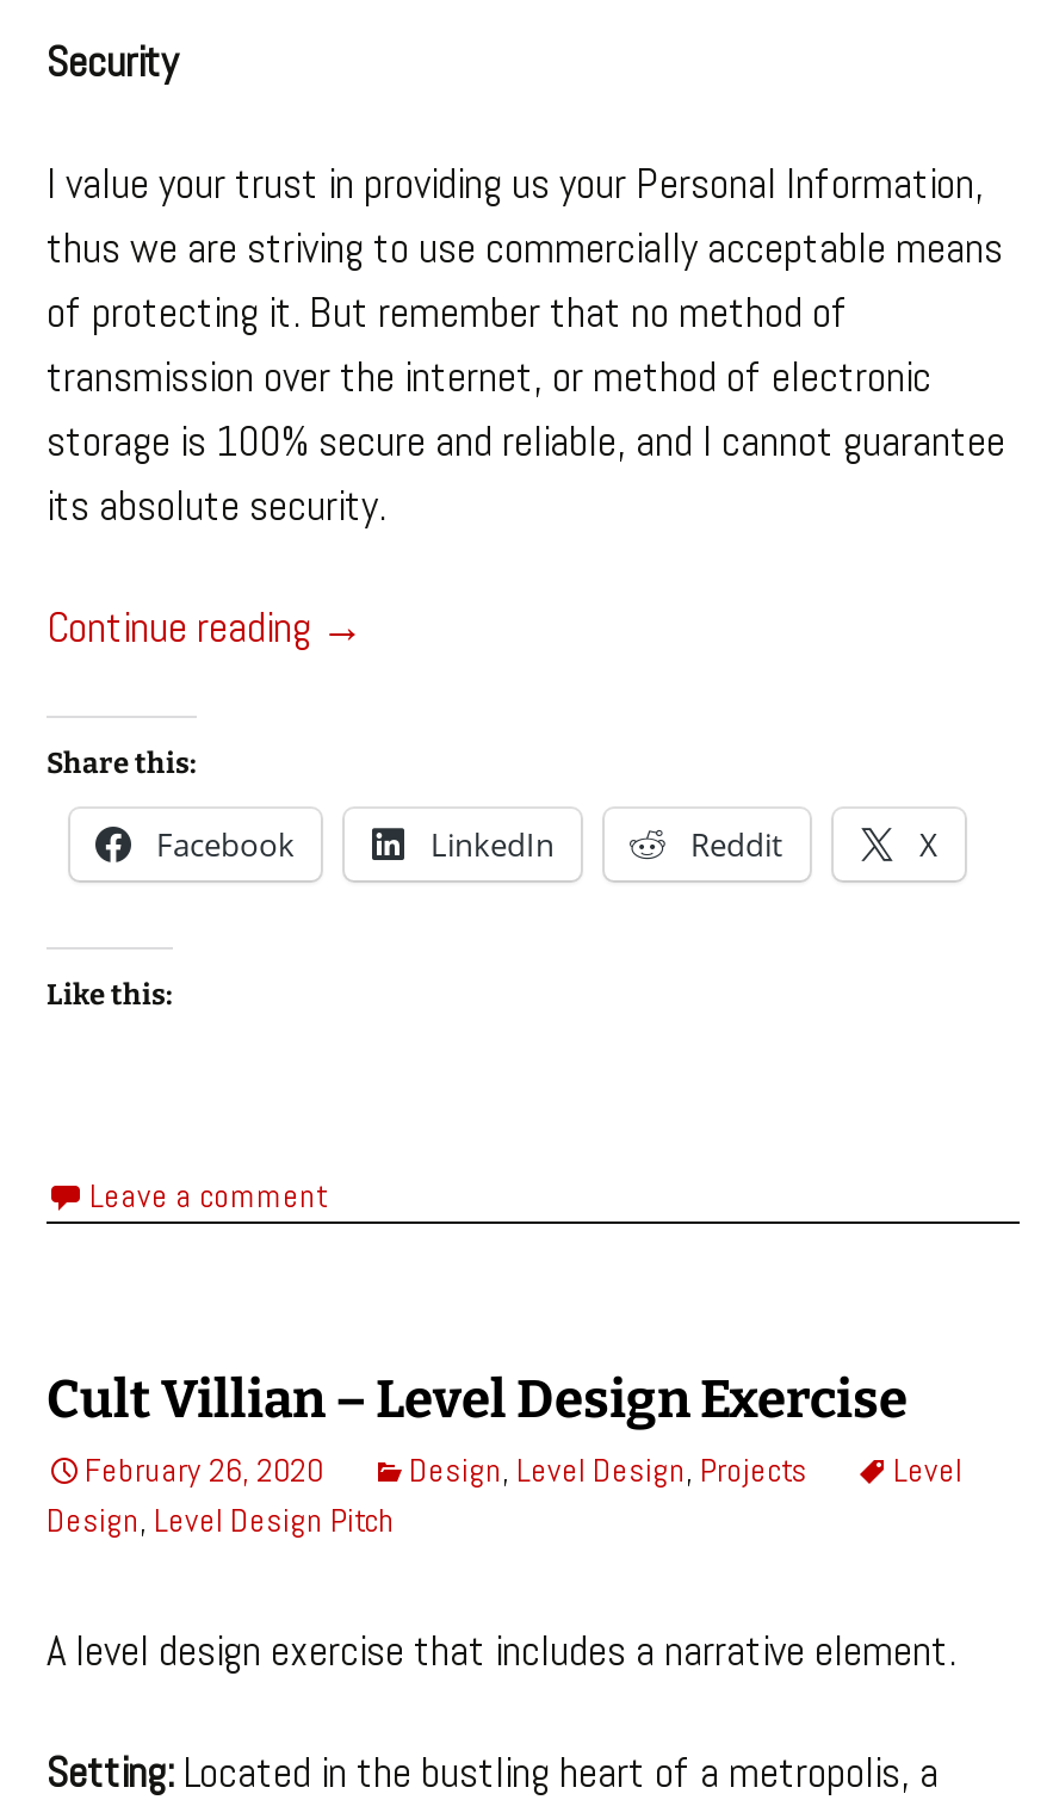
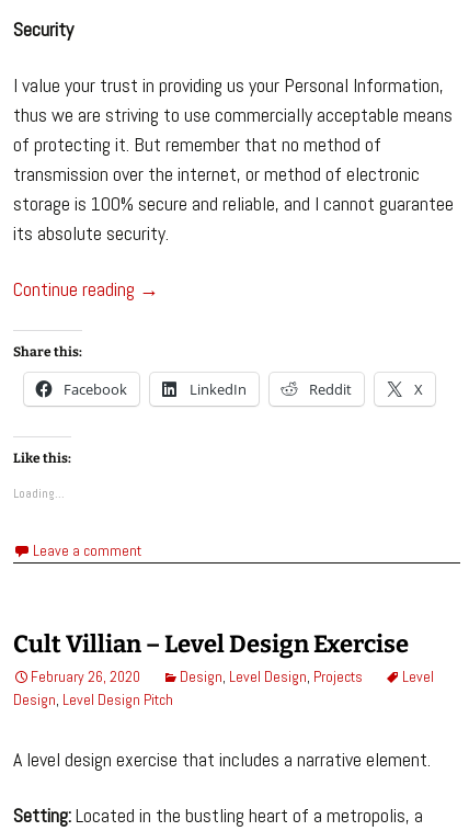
none -> [13,484,65,502] Loading...

